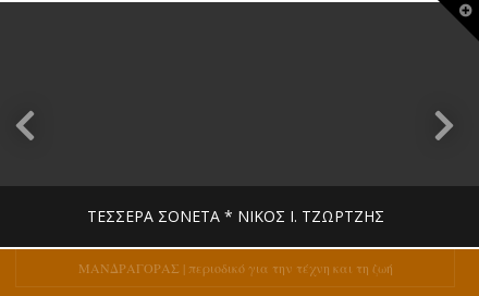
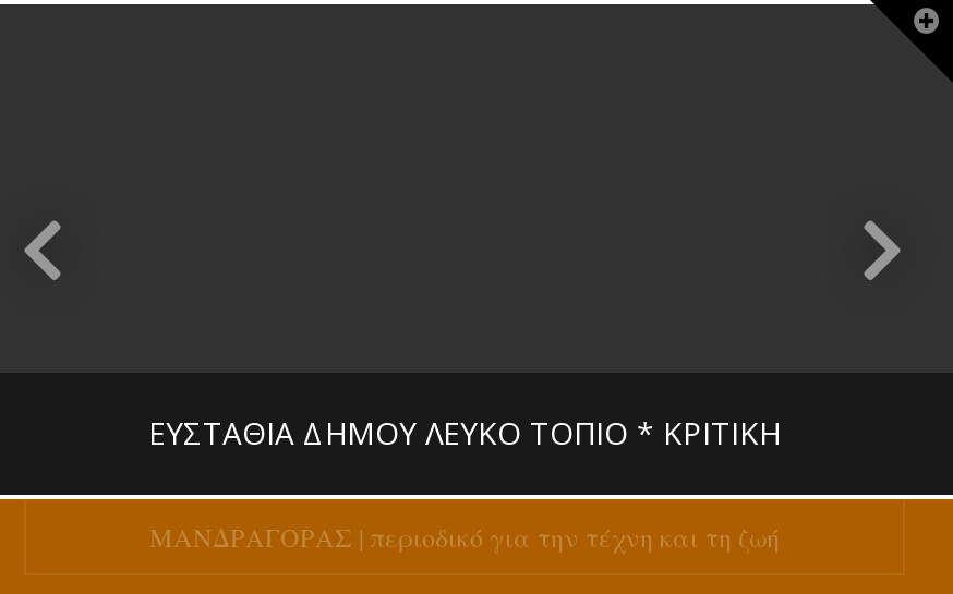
[87,206,384,226] ΤΈΣΣΕΡΑ ΣΟΝΈΤΑ * ΝΊΚΟΣ Ι. ΤΖΏΡΤΖΗΣ -> [148,412,781,453] ΕΥΣΤΑΘΊΑ ΔΉΜΟΥ ΛΕΥΚΟ ΤΟΠΙΟ * ΚΡΙΤΙΚΉ

